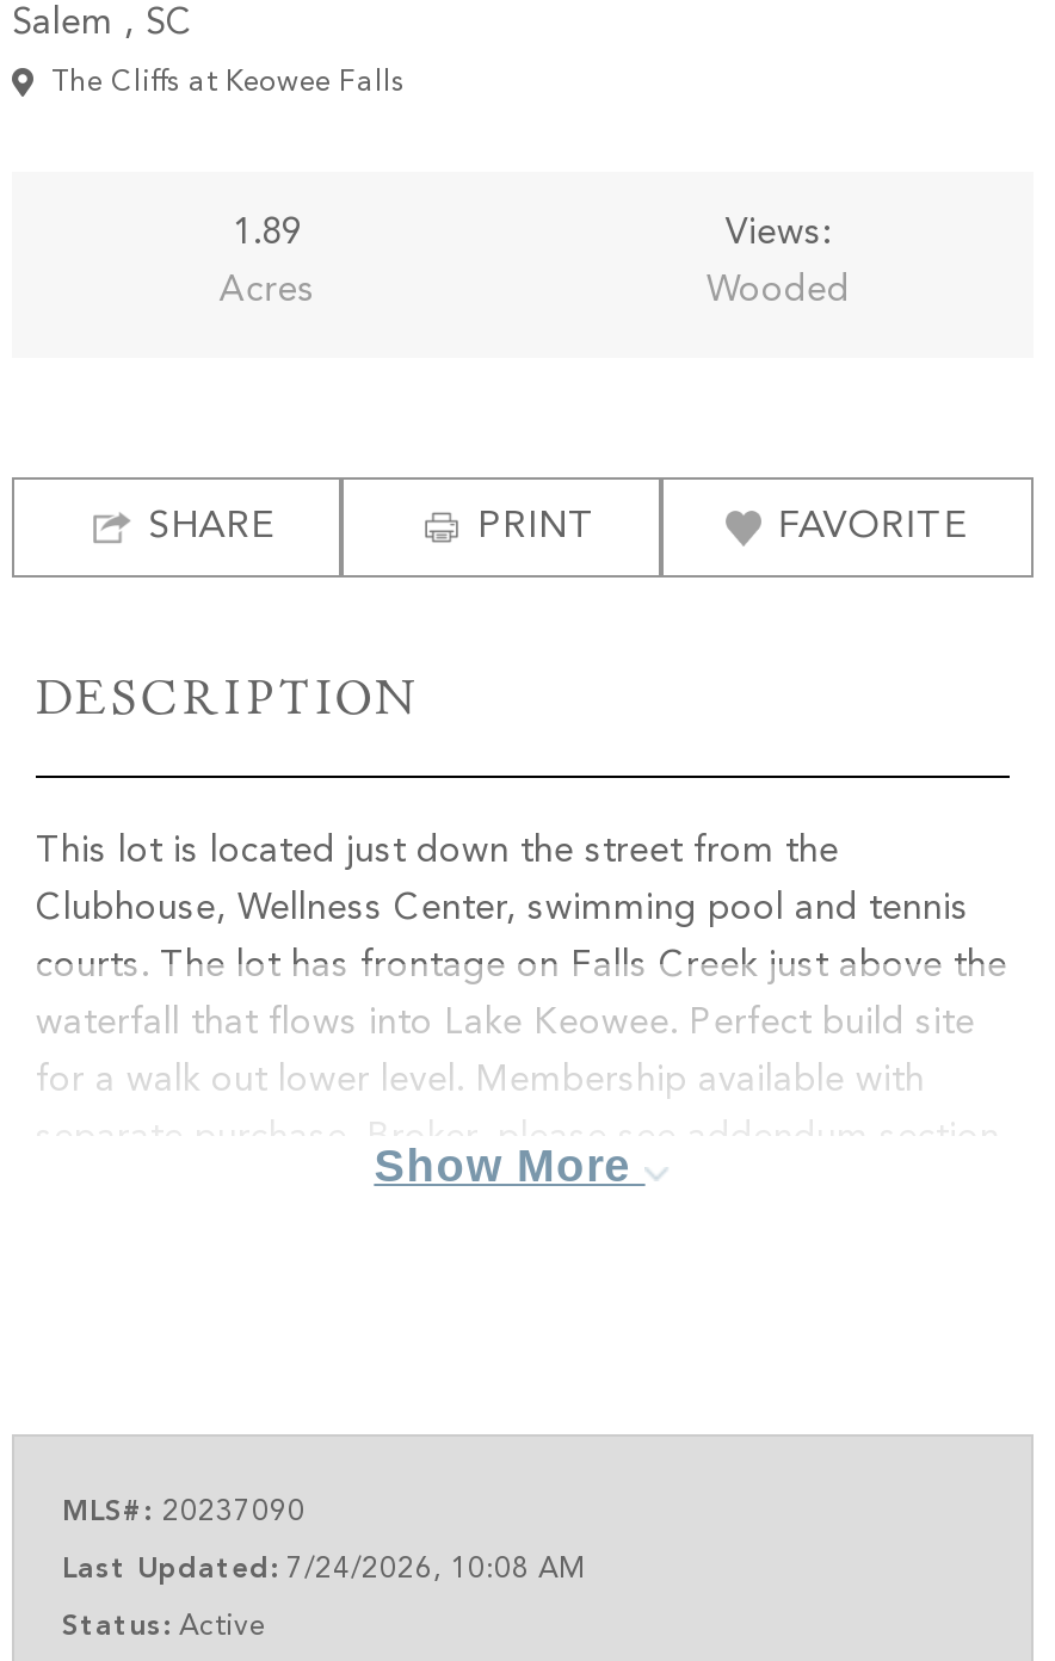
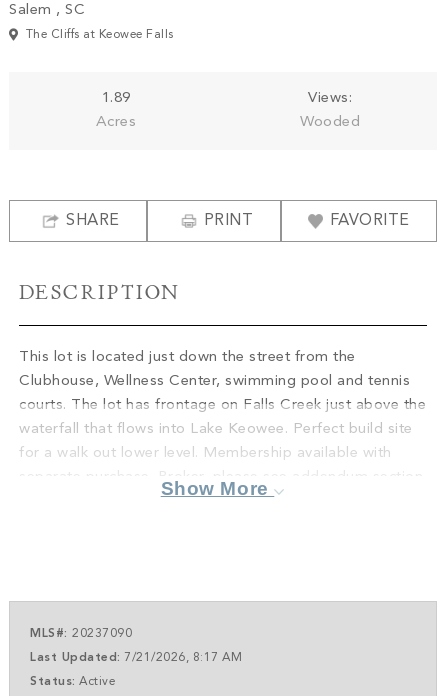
[62,1557,586,1586] Last Updated: 7/24/2026, 10:08 AM -> [30,652,242,664] Last Updated: 7/21/2026, 8:17 AM

